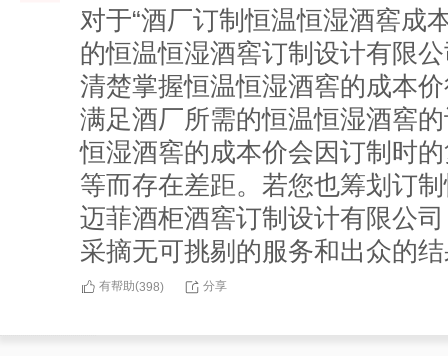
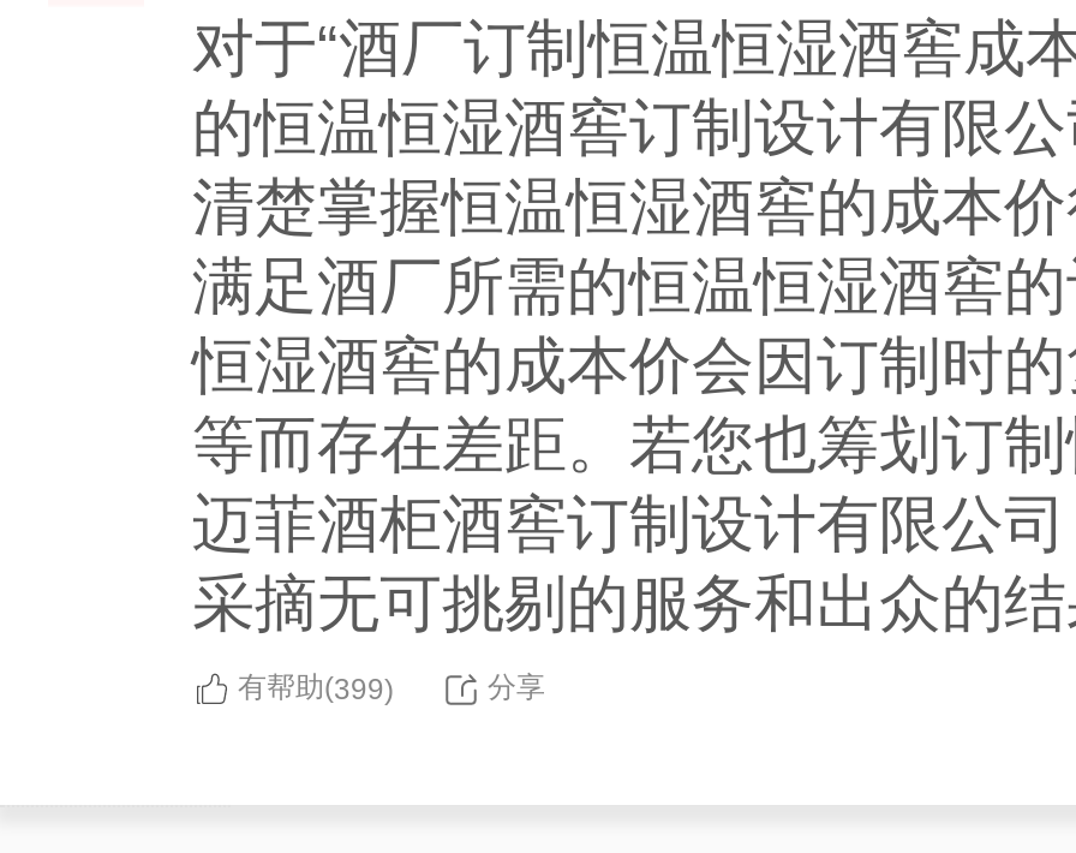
[99,279,164,293] 有帮助(398) -> [238,670,394,705] 有帮助(399)

